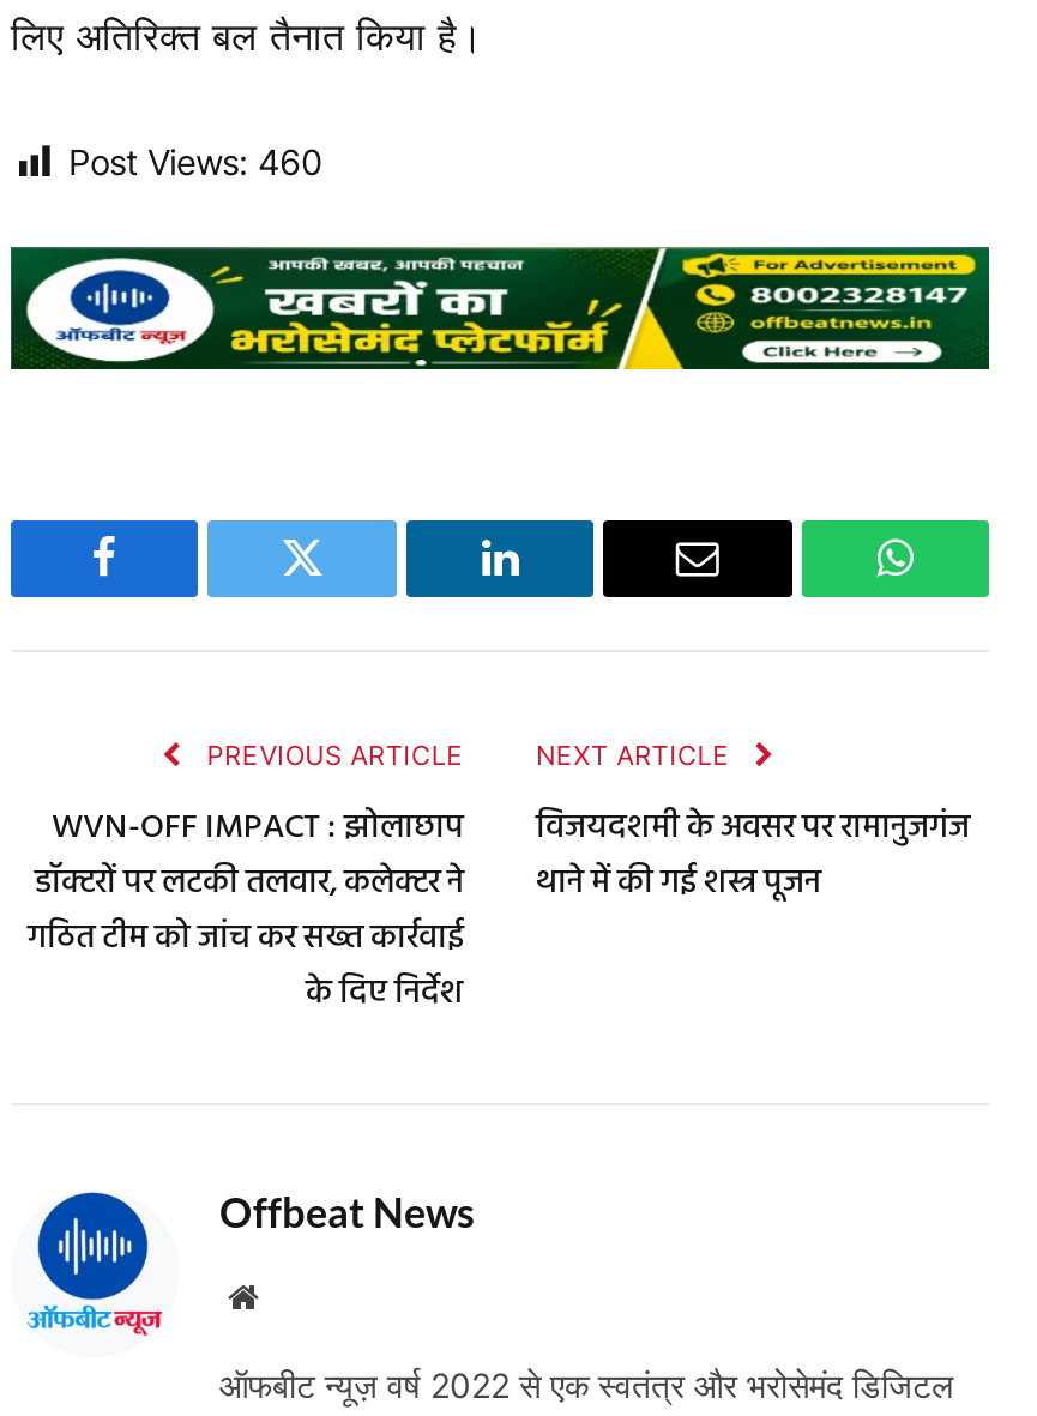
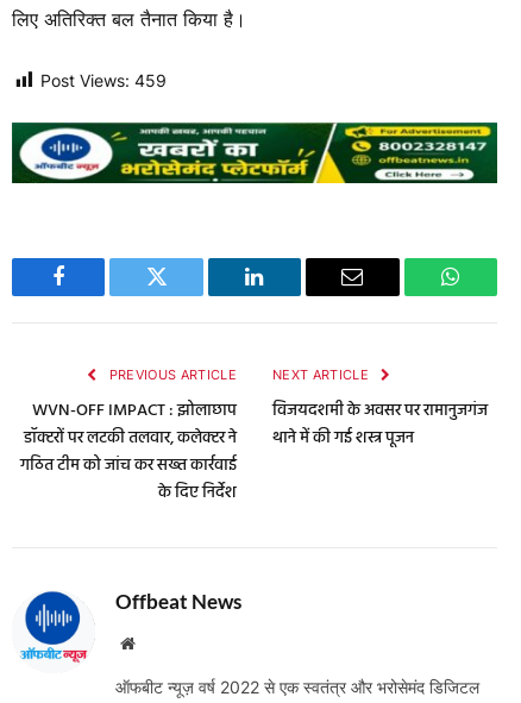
[68,142,322,183] Post Views: 460 -> [40,70,167,91] Post Views: 459

